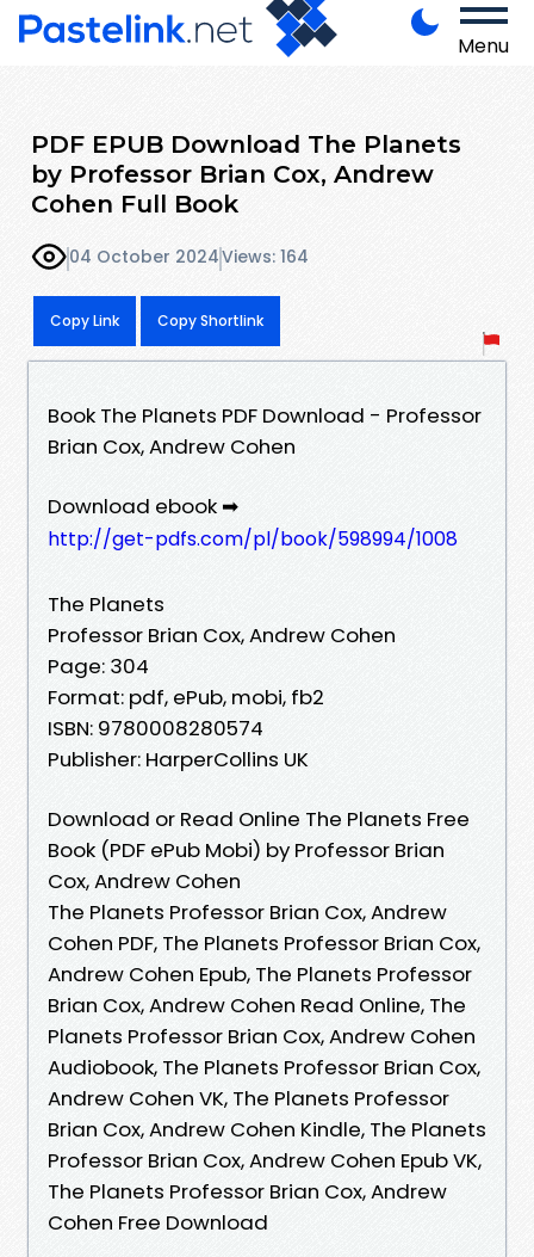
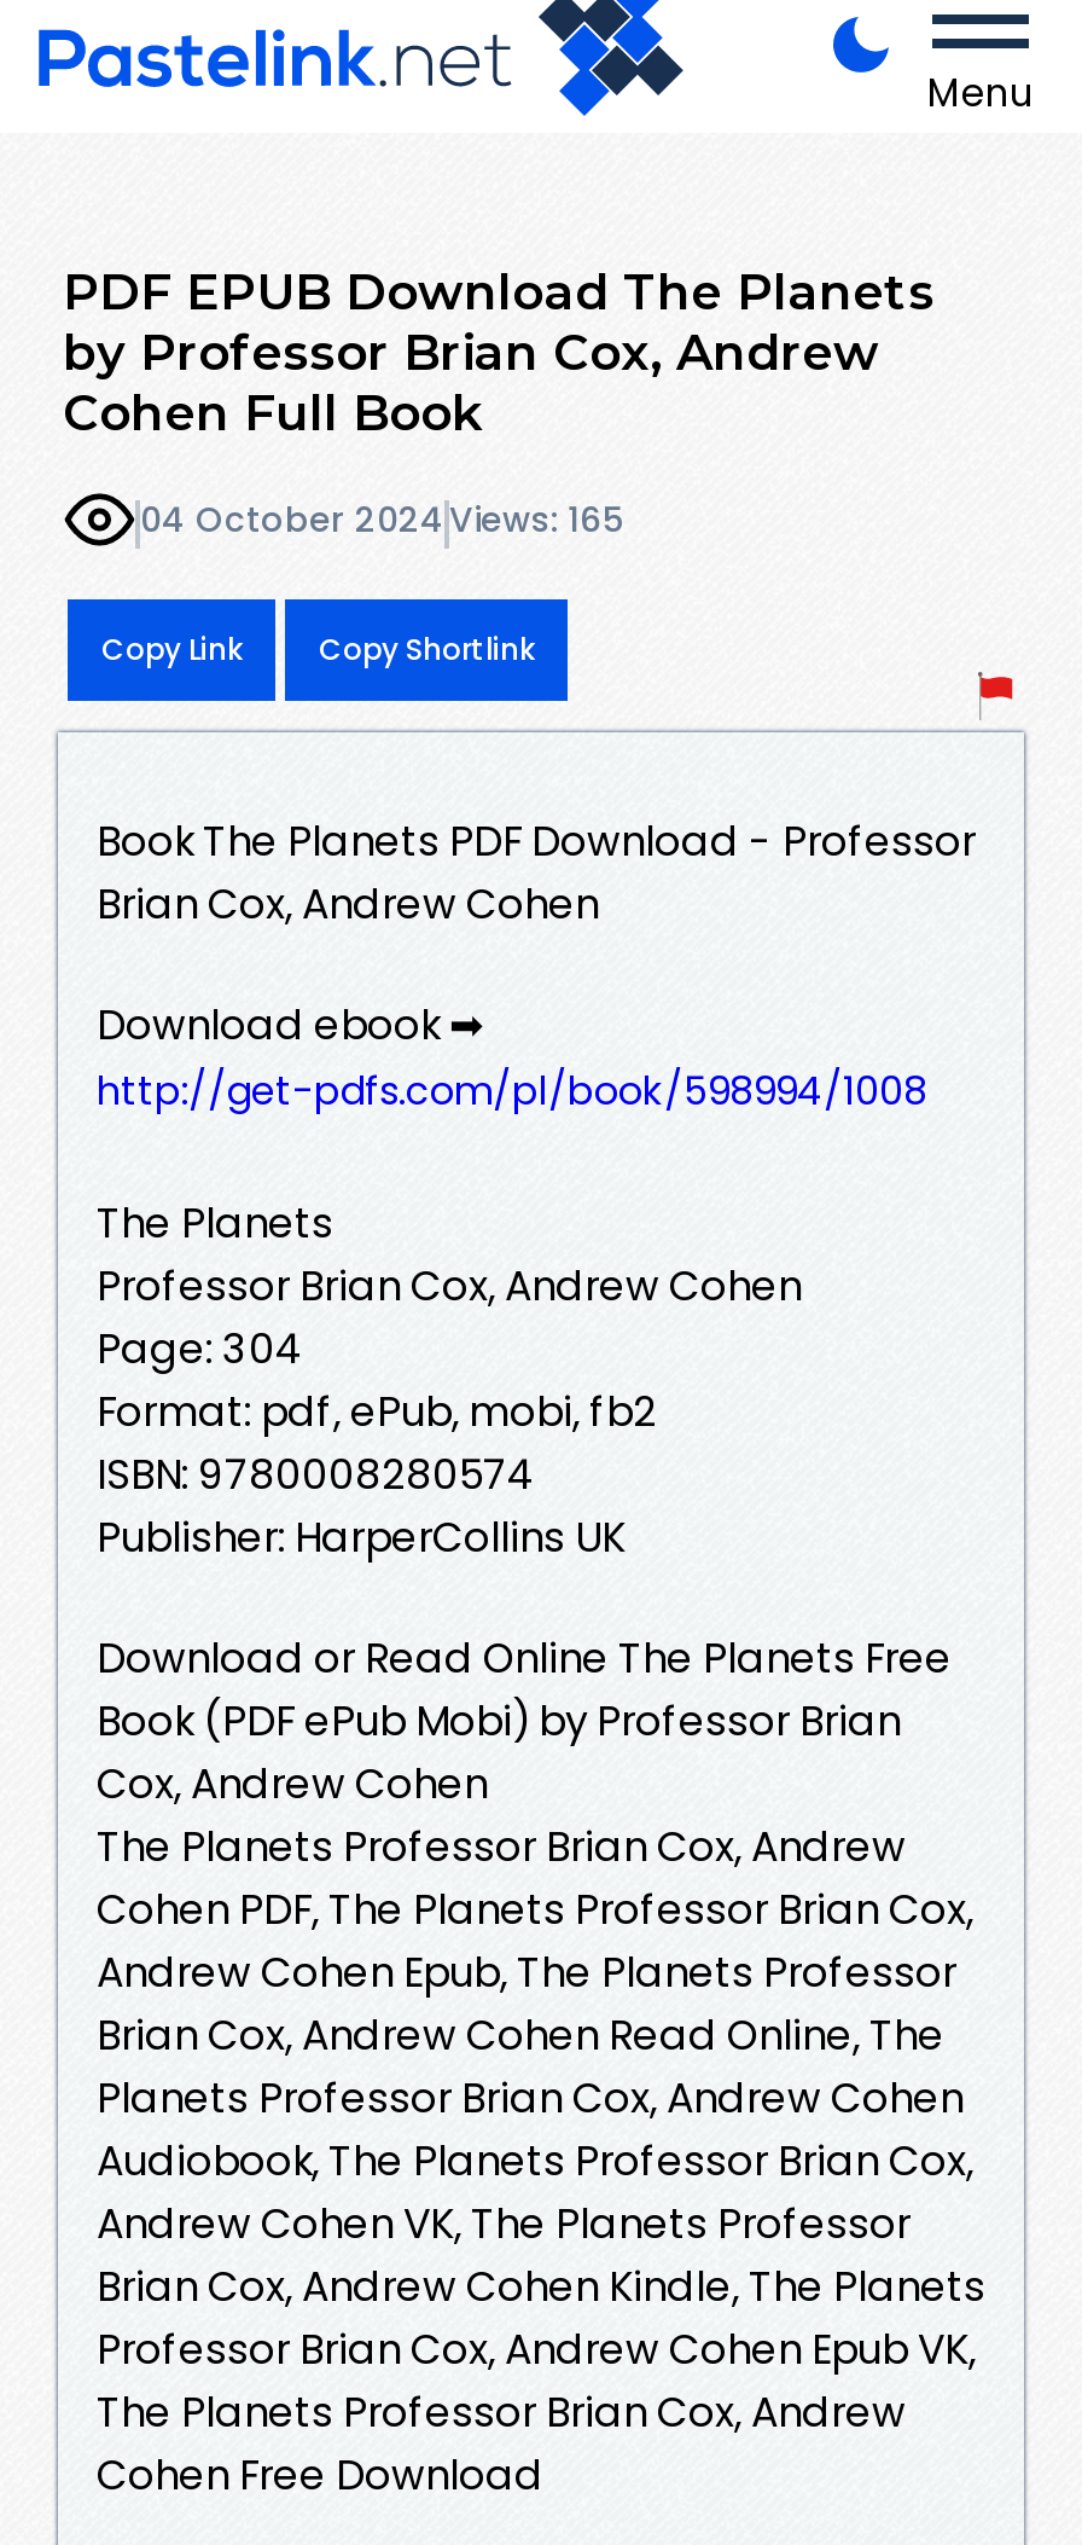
[69,245,309,269] 04 October 2024 Views: 164 -> [140,496,623,545] 04 October 2024 Views: 165

